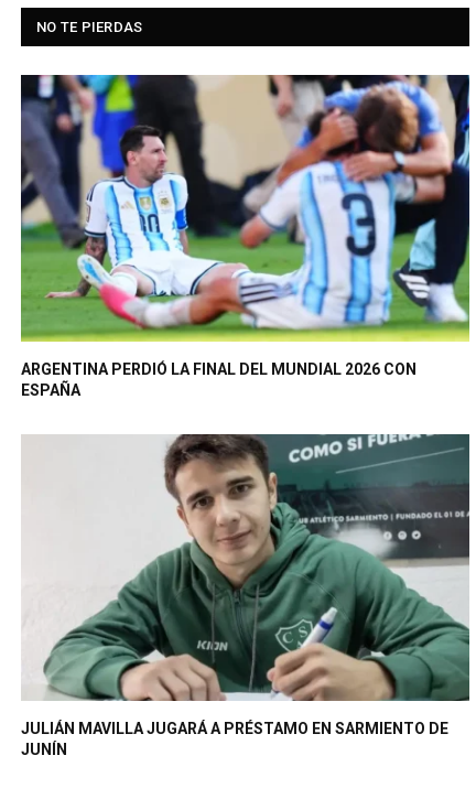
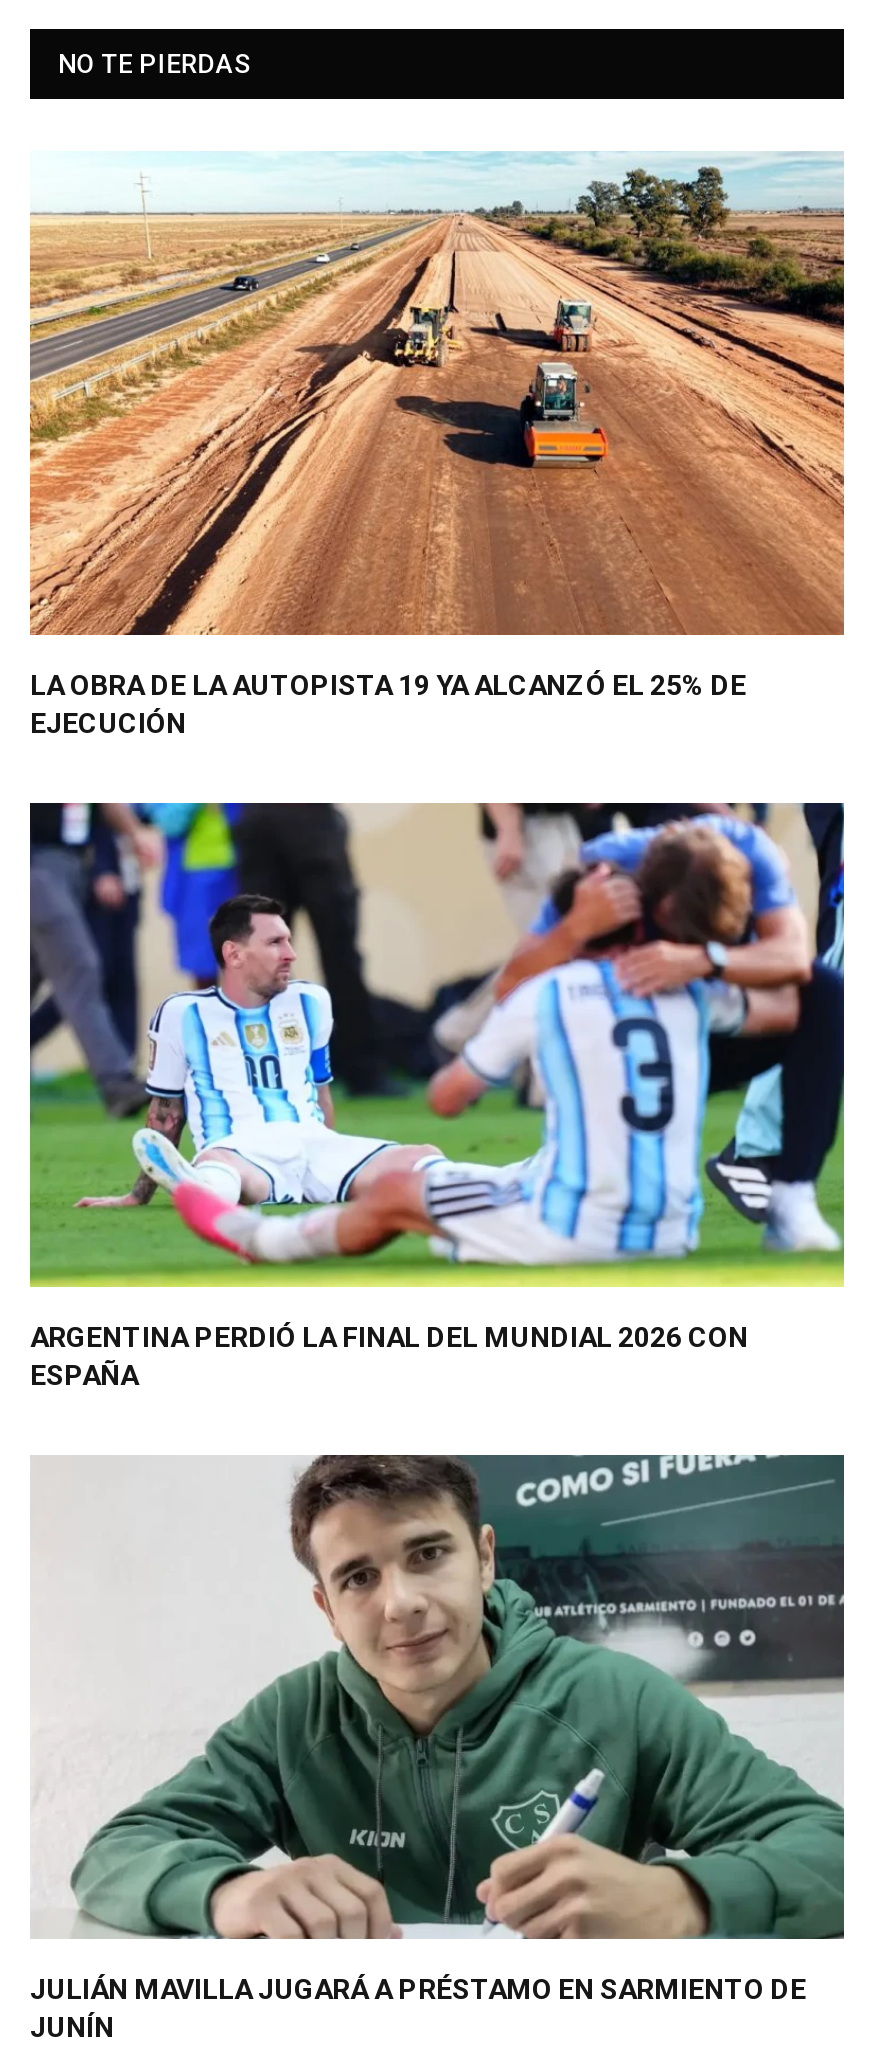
none -> [28,151,846,739] [image] | LA OBRA DE LA AUTOPISTA 19 YA ALCANZÓ EL 25% DE | EJECUCIÓN

